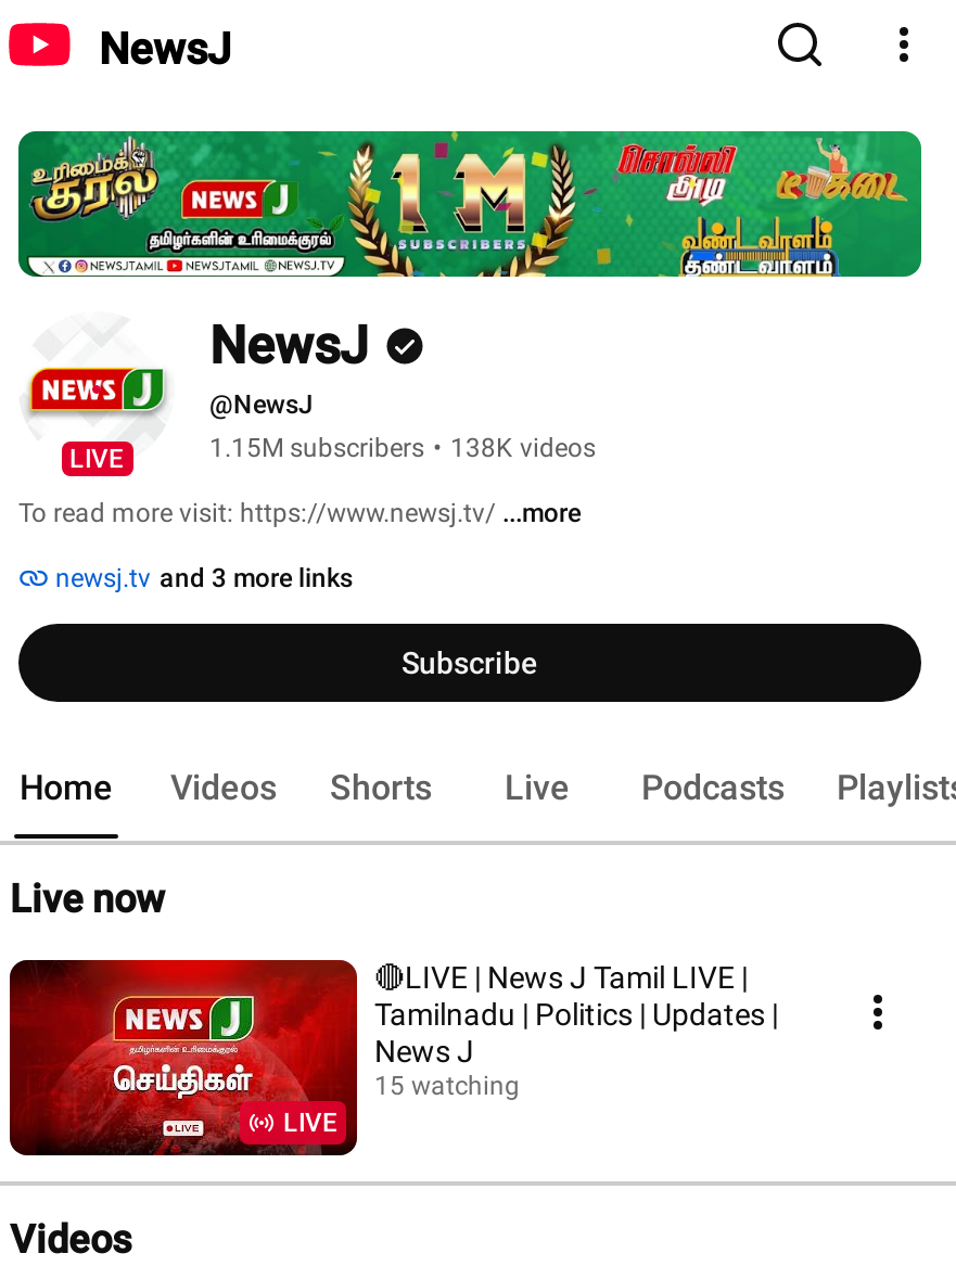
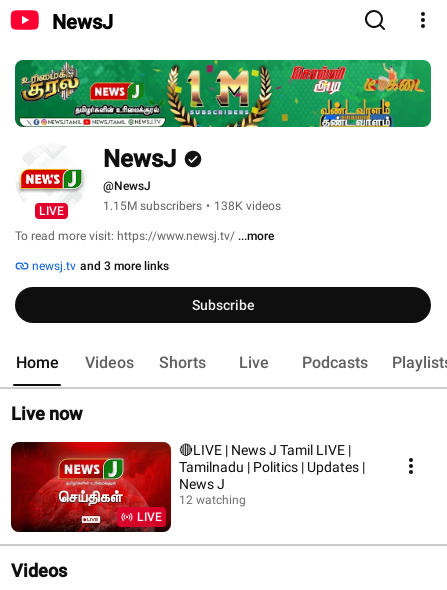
[374,1071,520,1101] 15 watching -> [179,493,246,507] 12 watching

